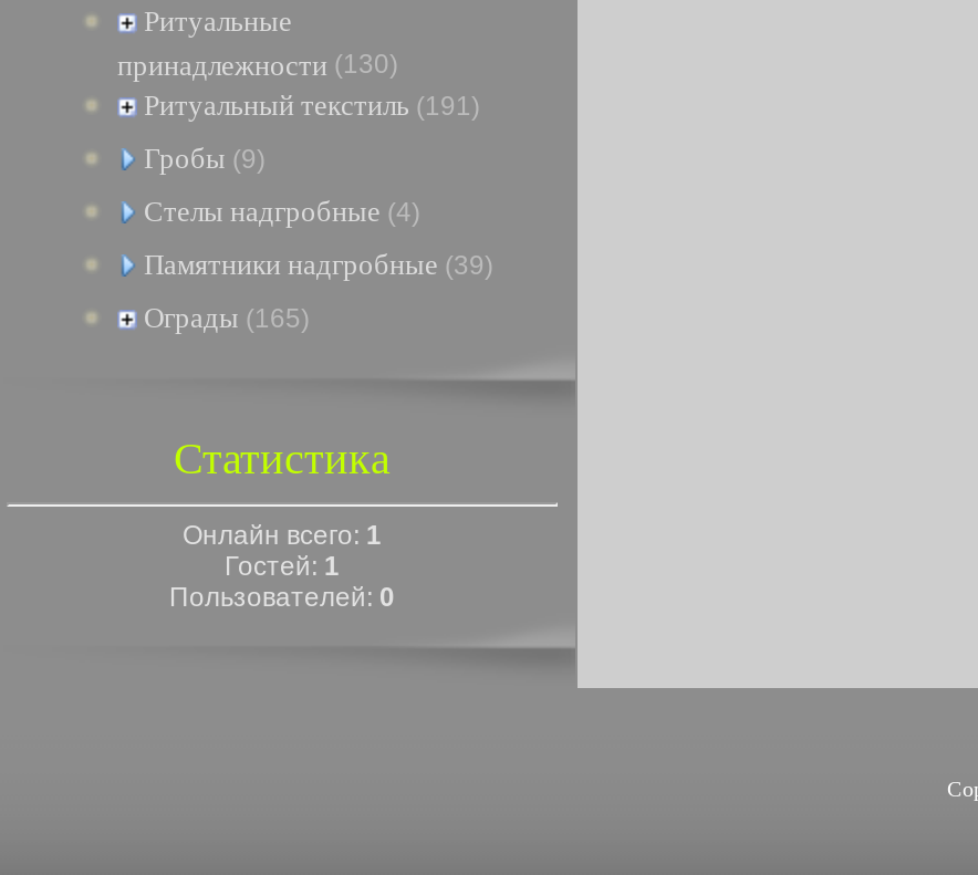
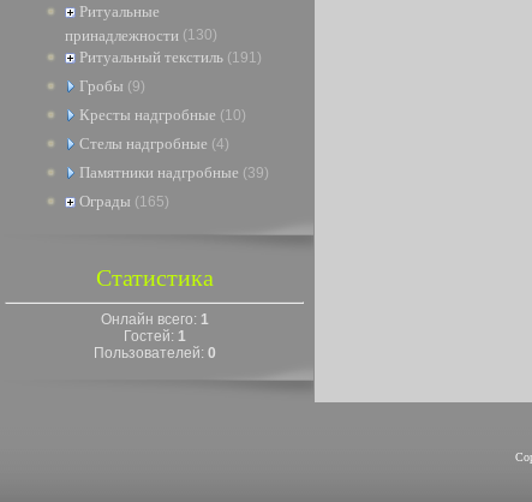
none -> [79,106,246,124] Кресты надгробные (10)

